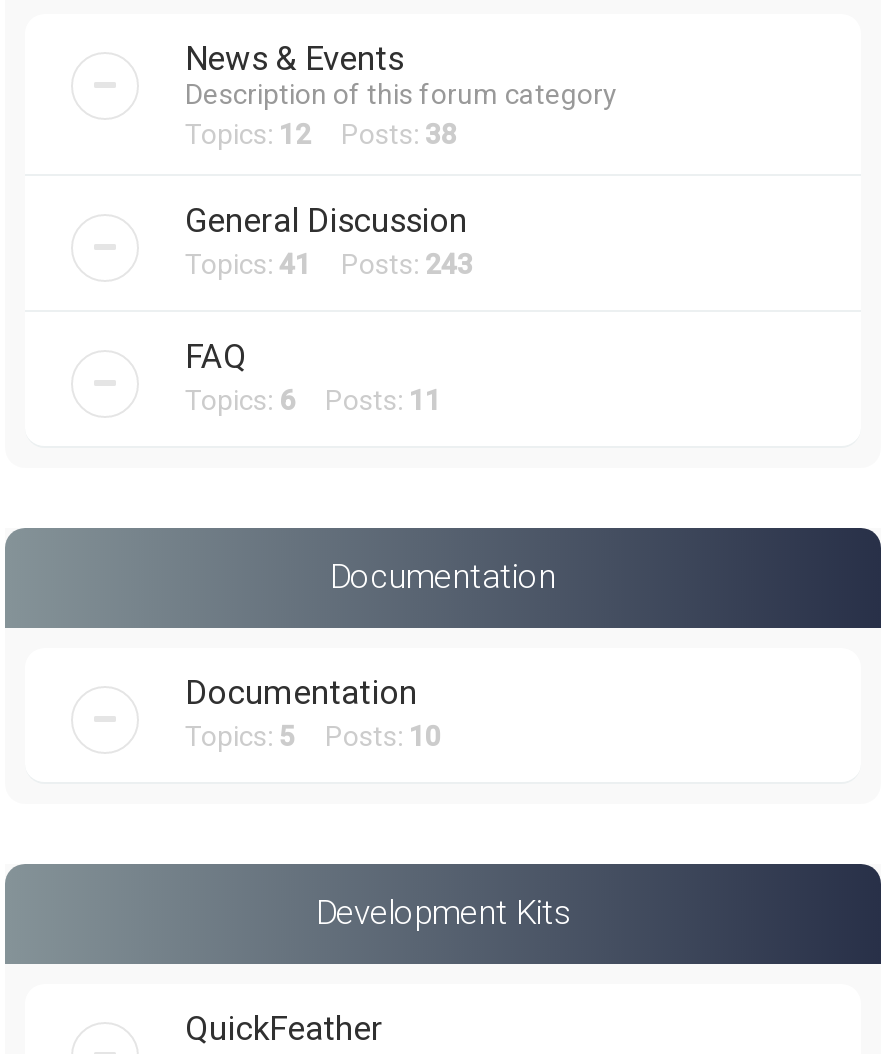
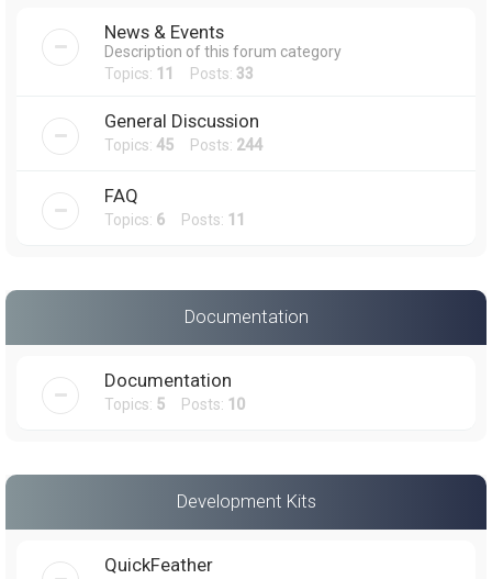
[185,118,457,150] Topics: 12 Posts: 38 -> [104,65,254,82] Topics: 11 Posts: 33
[185,248,473,280] Topics: 41 Posts: 243 -> [104,136,262,154] Topics: 45 Posts: 244

